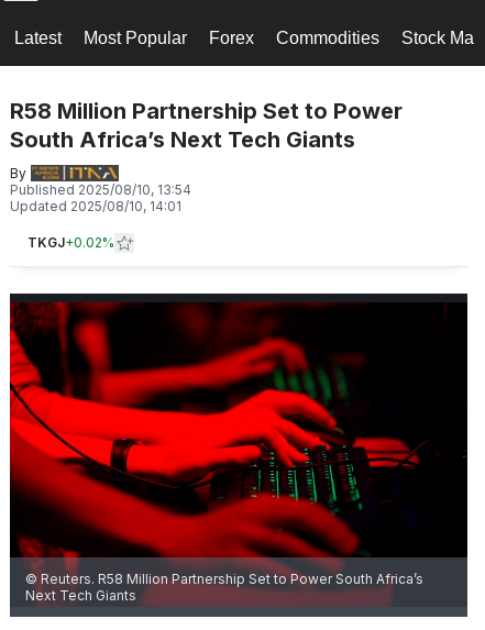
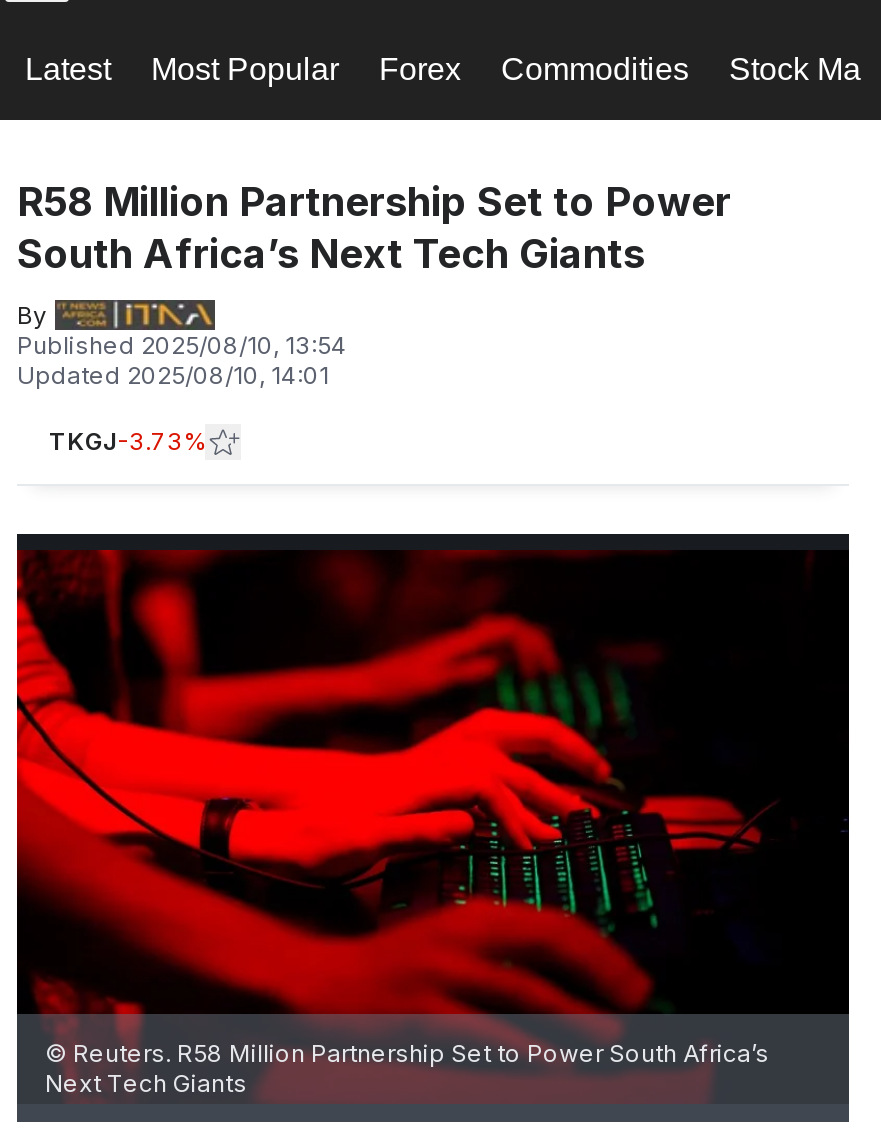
[27,234,114,250] TKGJ+0.02% -> [49,426,205,456] TKGJ-3.73%

